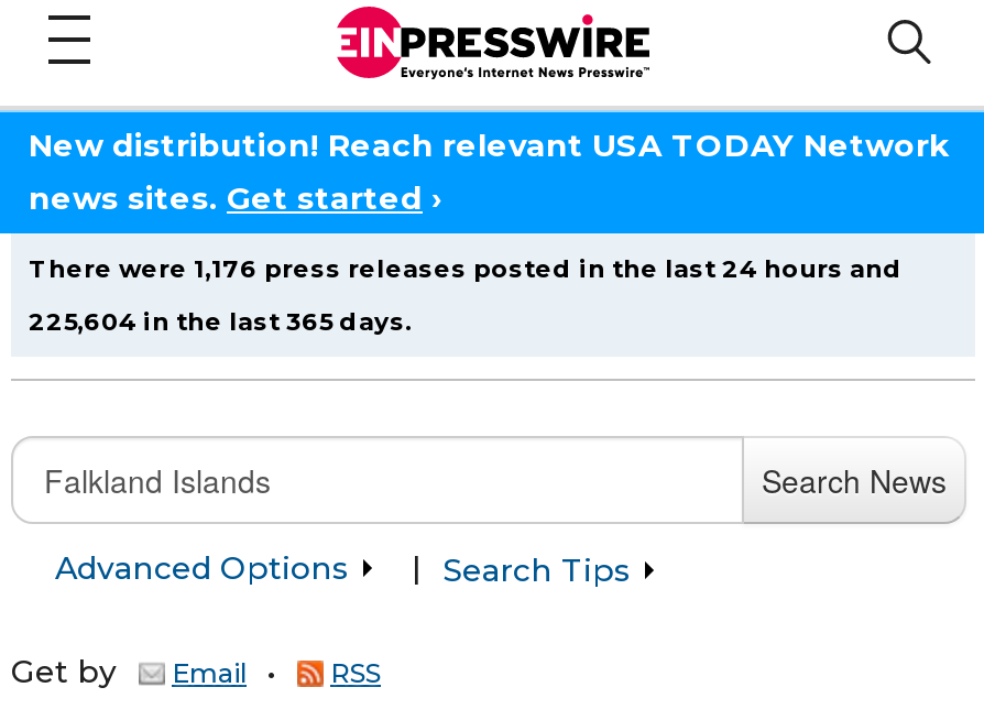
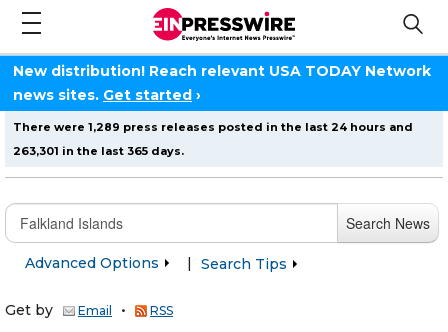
[29,253,903,284] There were 1,176 press releases posted in the last 24 hours and -> [13,120,413,134] There were 1,289 press releases posted in the last 24 hours and
[29,306,412,337] 225,604 in the last 365 days. -> [13,144,184,158] 263,301 in the last 365 days.

